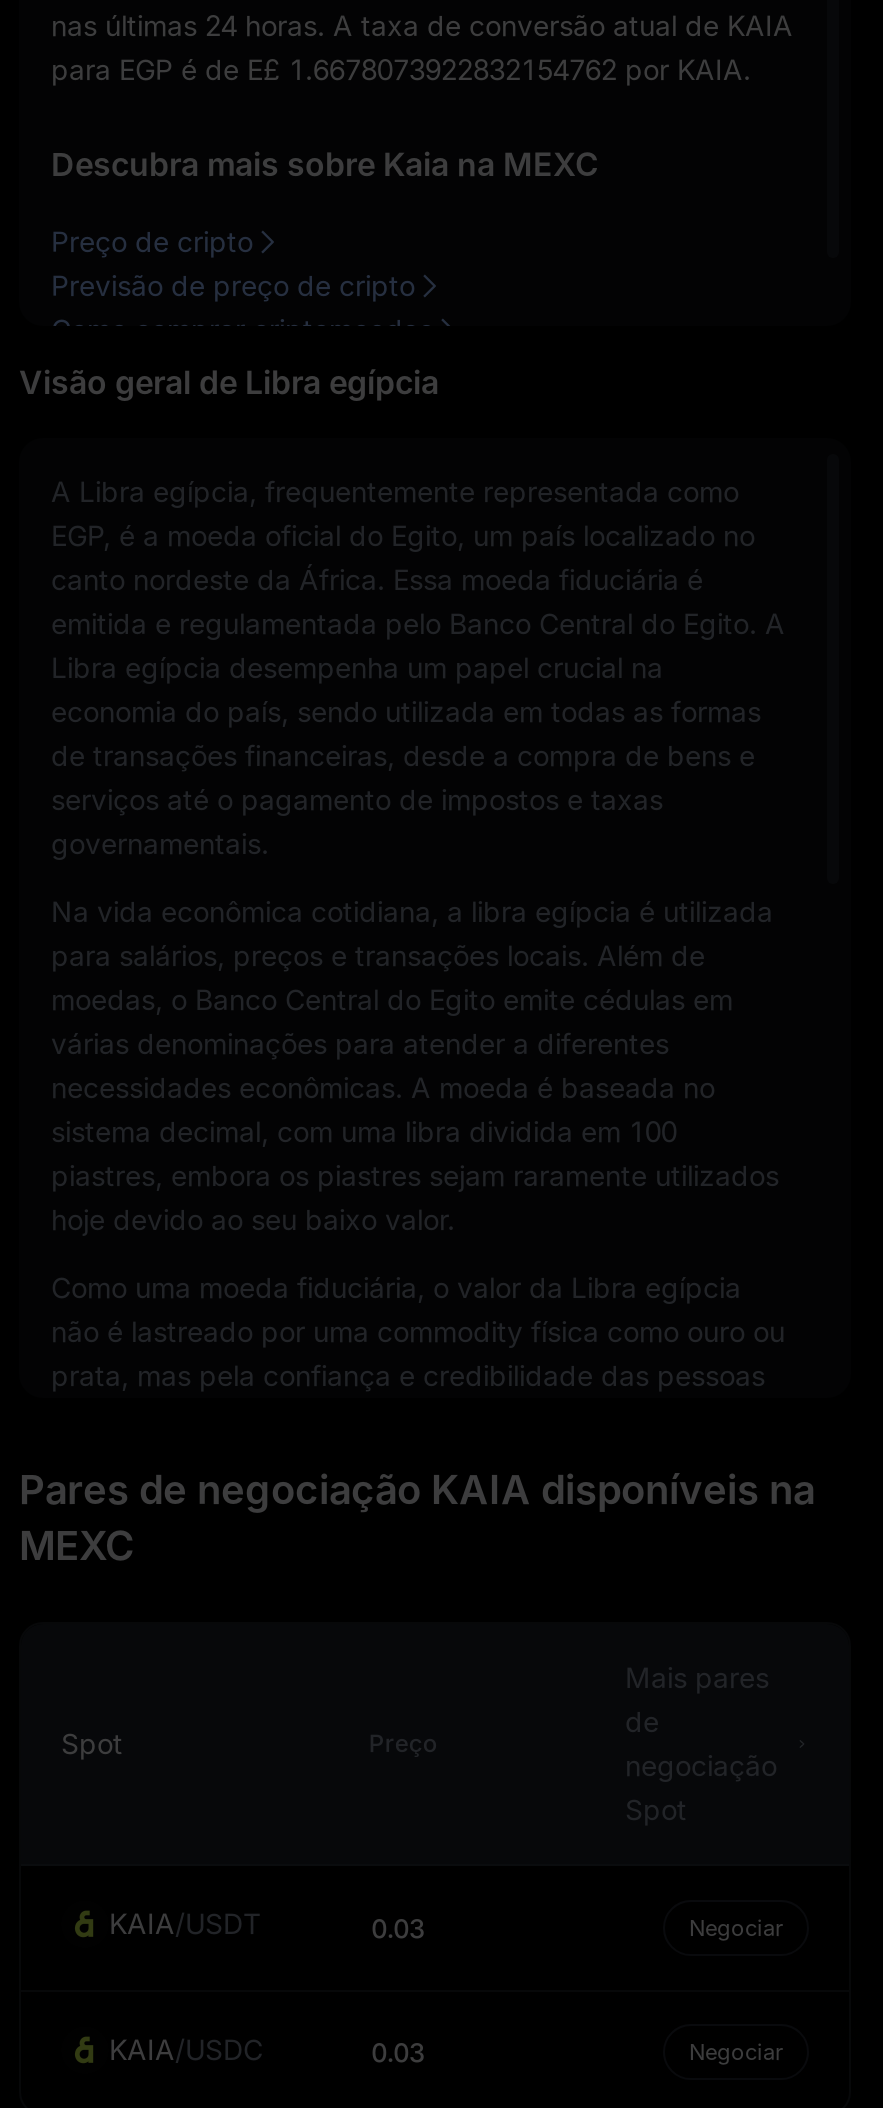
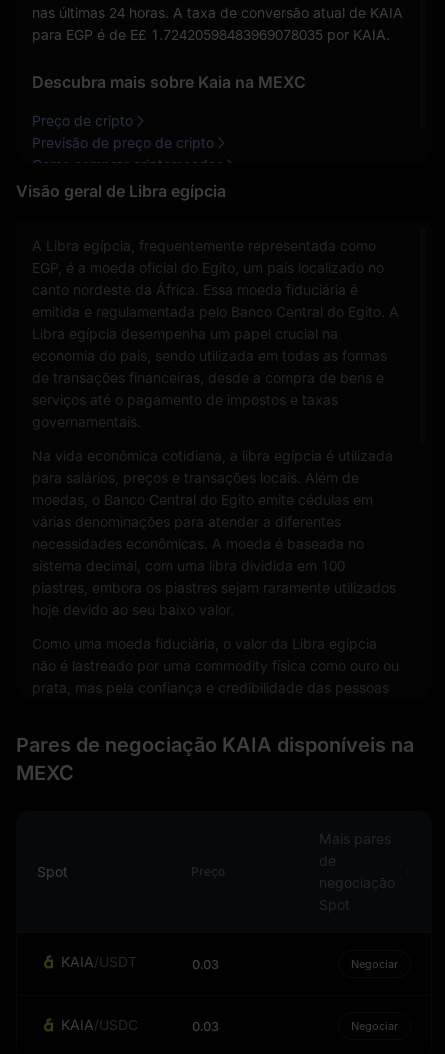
[51,53,751,87] para EGP é de E£ 1.6678073922832154762 por KAIA. -> [32,26,390,43] para EGP é de E£ 1.72420598483969078035 por KAIA.

